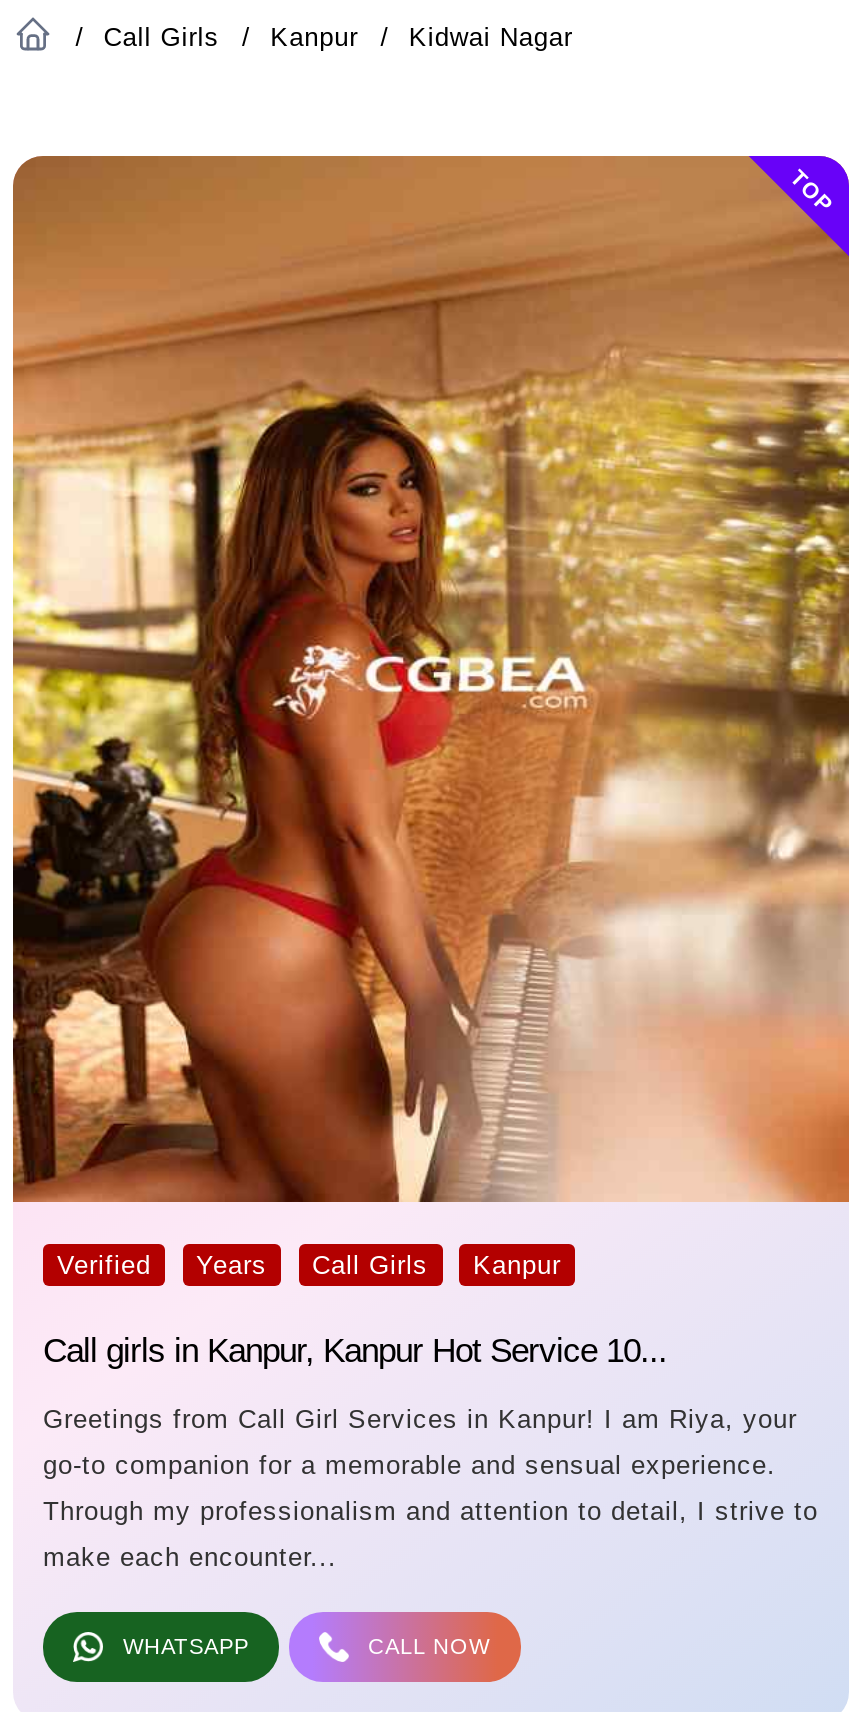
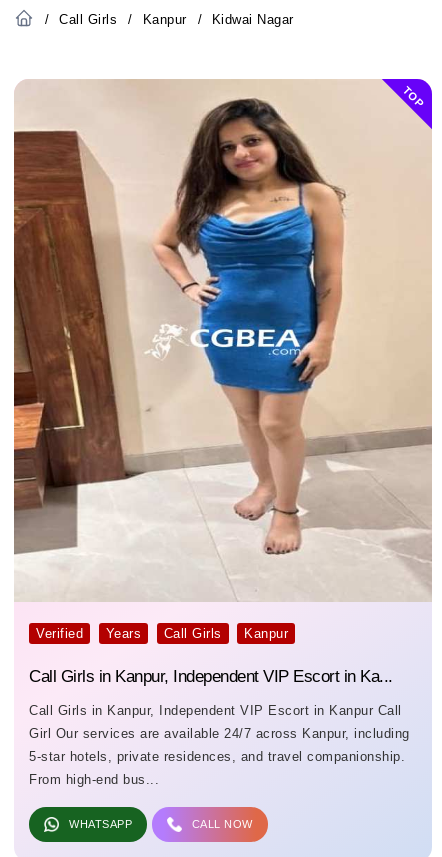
[11,156,851,1204] [image] -> [13,80,432,602] [image]
[43,1331,667,1369] Call girls in Kanpur, Kanpur Hot Service 10... -> [29,666,392,685] Call Girls in Kanpur, Independent VIP Escort in Ka...
[43,1403,797,1433] Greetings from Call Girl Services in Kanpur! I am Riya, your -> [29,702,401,717] Call Girls in Kanpur, Independent VIP Escort in Kanpur Call
[43,1449,776,1479] go-to companion for a memorable and sensual experience. -> [29,725,409,740] Girl Our services are available 24/7 across Kanpur, including
[43,1495,818,1525] Through my professionalism and attention to detail, I strive to -> [29,748,405,763] 5-star hotels, private residences, and travel companionship.
[43,1541,337,1571] make each encounter... -> [29,771,159,786] From high-end bus...

